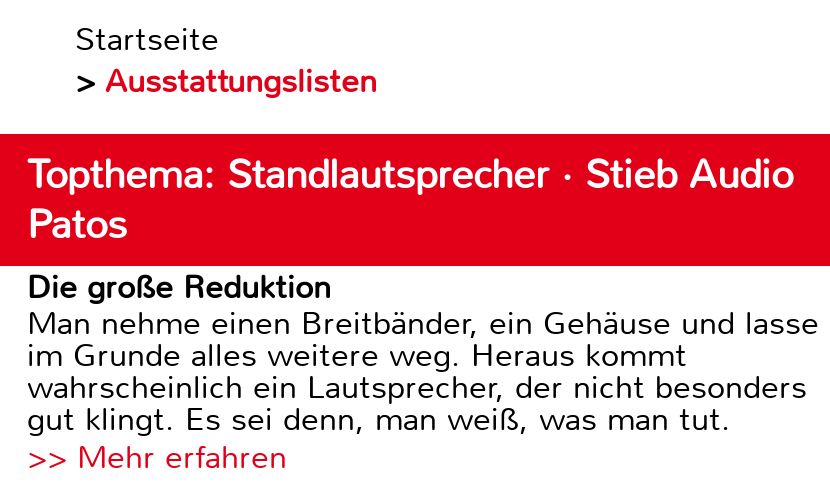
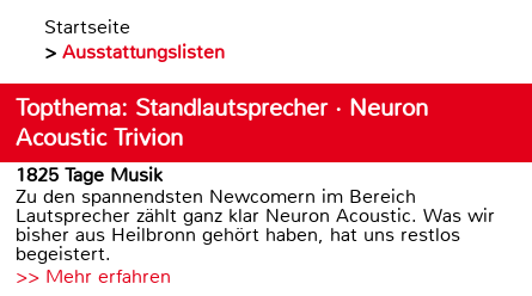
[27,150,819,440] Topthema: Standlautsprecher · Stieb Audio | Patos | Die große Reduktion | Man nehme einen Breitbänder, ein Gehäuse und lasse | im Grunde alles weitere weg. Heraus kommt | wahrscheinlich ein Lautsprecher, der nicht besonders | gut klingt. Es sei denn, man weiß, was man tut. -> [16,93,495,266] Topthema: Standlautsprecher · Neuron | Acoustic Trivion | 1825 Tage Musik | Zu den spannendsten Newcomern im Bereich | Lautsprecher zählt ganz klar Neuron Acoustic. Was wir | bisher aus Heilbronn gehört haben, hat uns restlos | begeistert.

